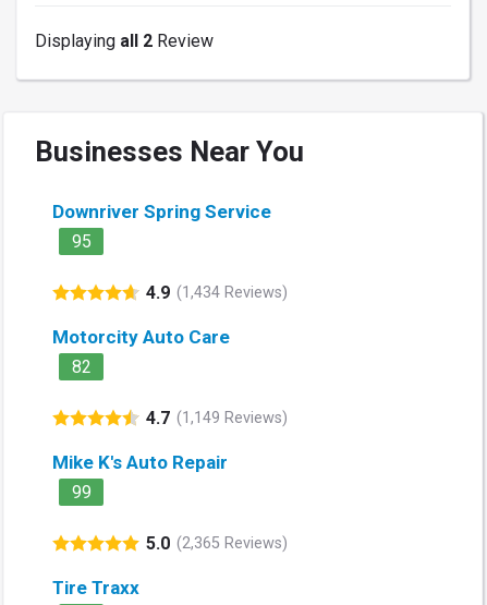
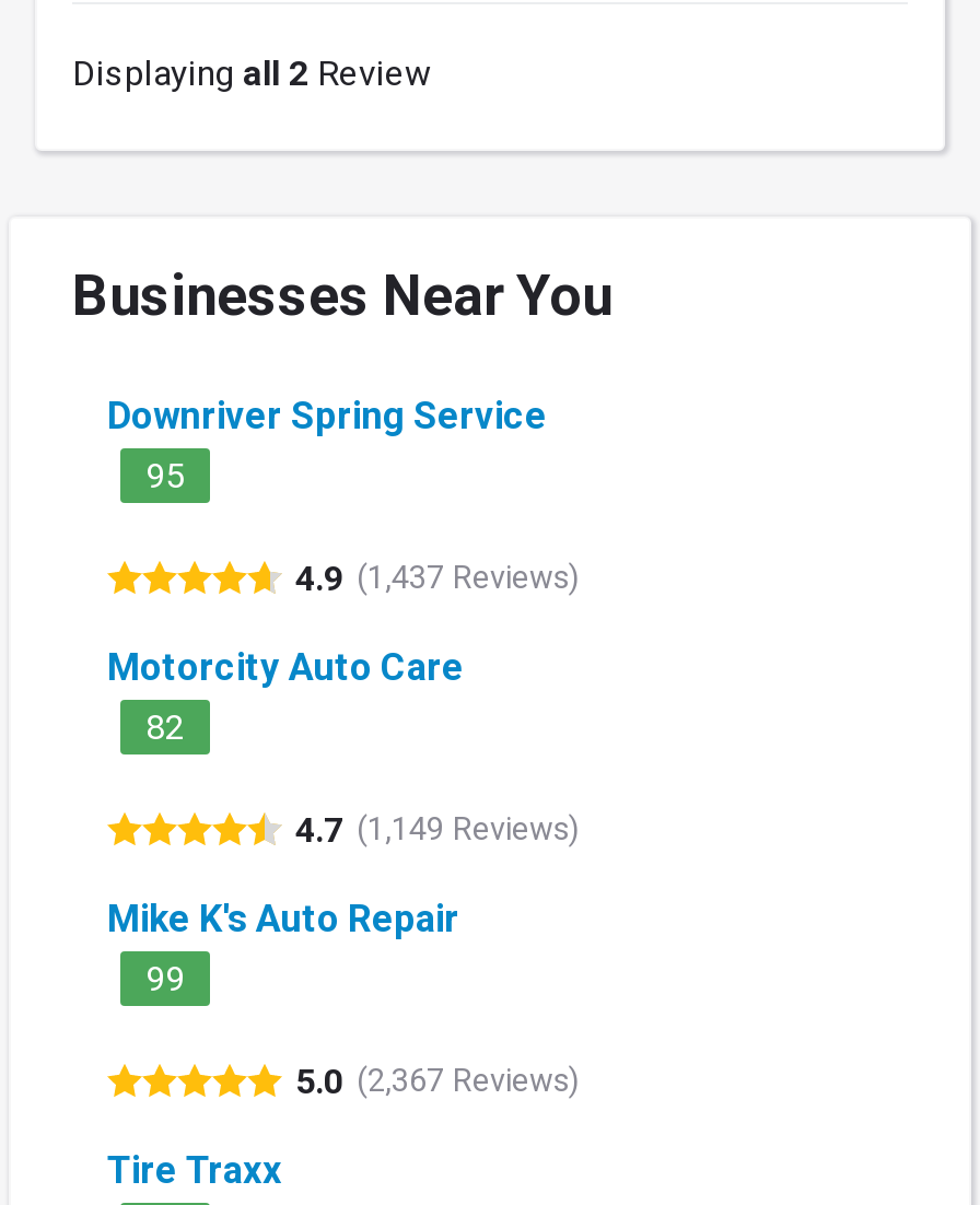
[146,282,288,303] 4.9 (1,434 Reviews) -> [295,558,580,599] 4.9 (1,437 Reviews)
[146,533,288,554] 5.0 (2,365 Reviews) -> [295,1061,580,1102] 5.0 (2,367 Reviews)

